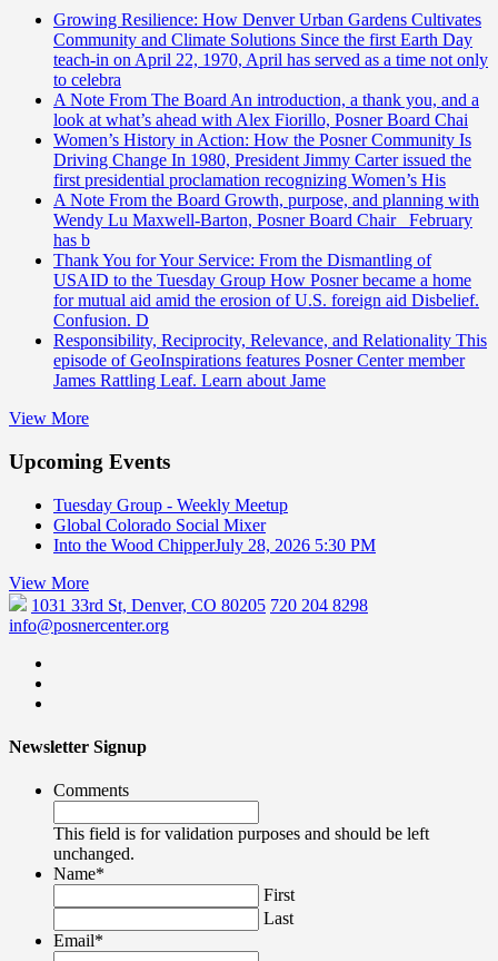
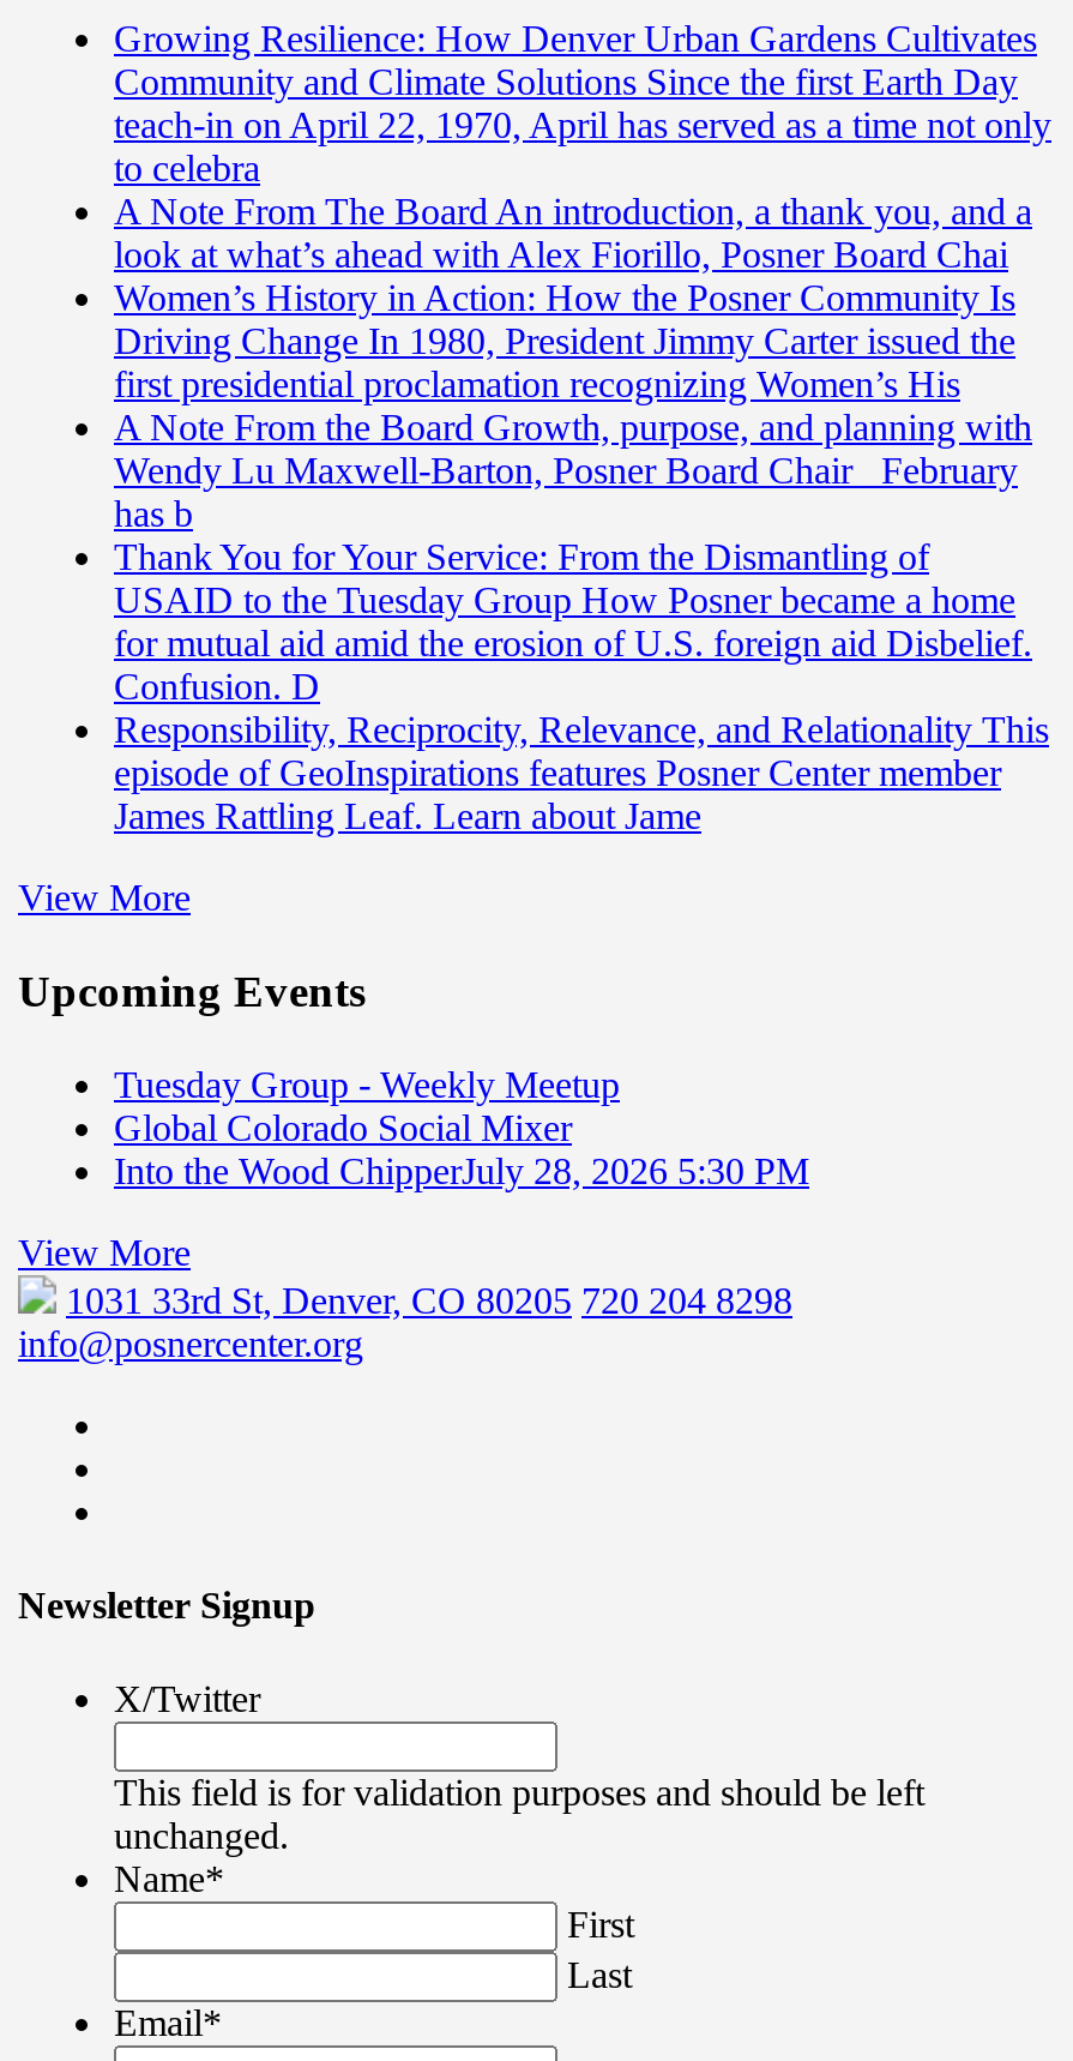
[53,781,129,800] Comments -> [114,1679,260,1719] X/Twitter

